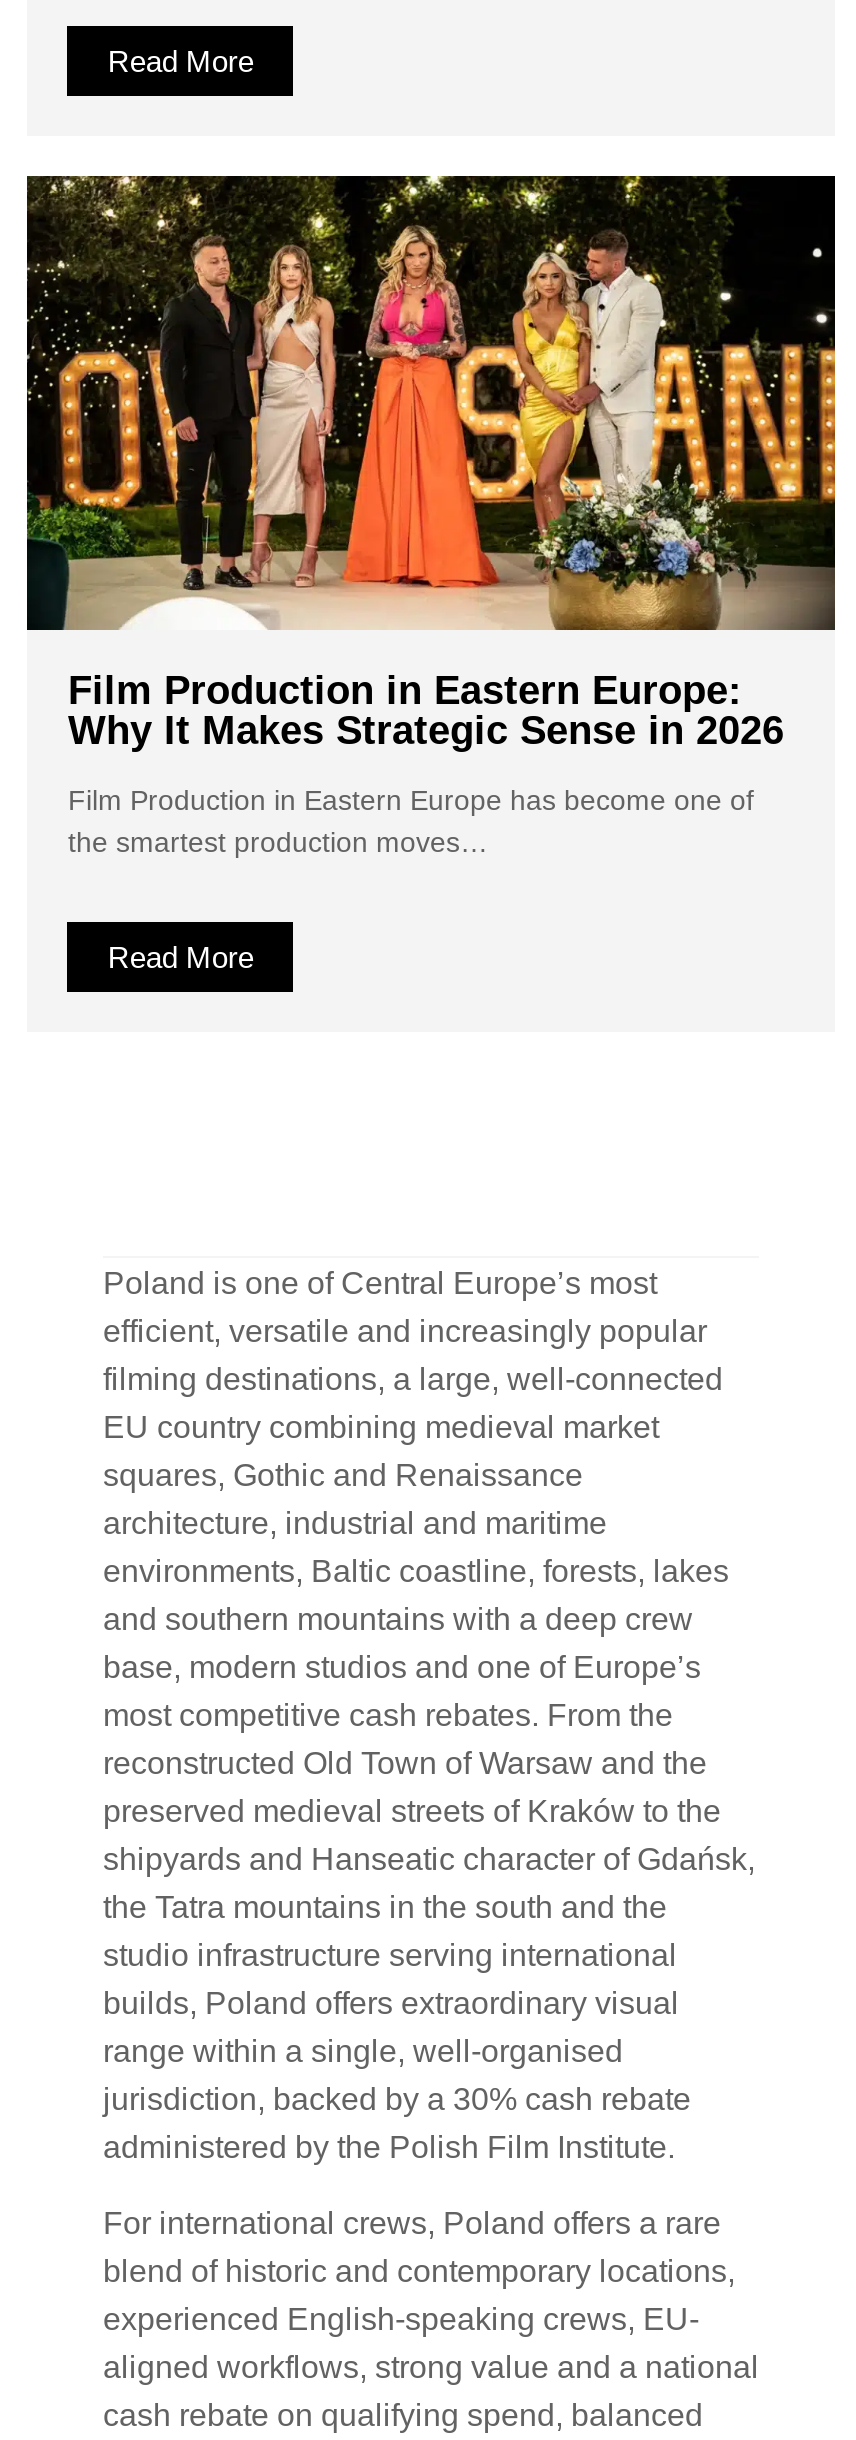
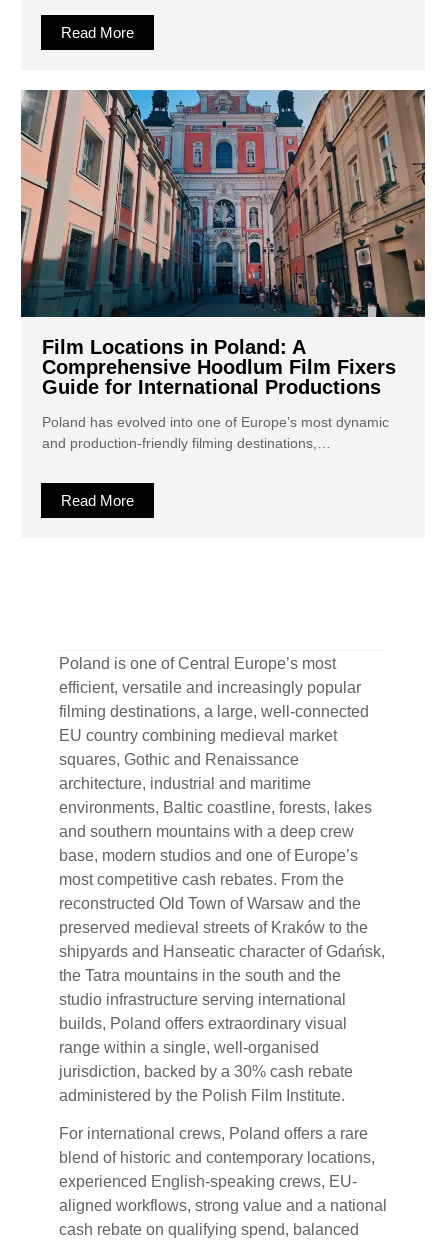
[25,174,837,751] [image] | Film Production in Eastern Europe: | Why It Makes Strategic Sense in 2026 -> [20,89,426,398] [image] | Film Locations in Poland: A | Comprehensive Hoodlum Film Fixers | Guide for International Productions
[68,783,754,857] Film Production in Eastern Europe has become one of | the smartest production moves… -> [41,414,388,451] Poland has evolved into one of Europe’s most dynamic | and production-friendly filming destinations,…

